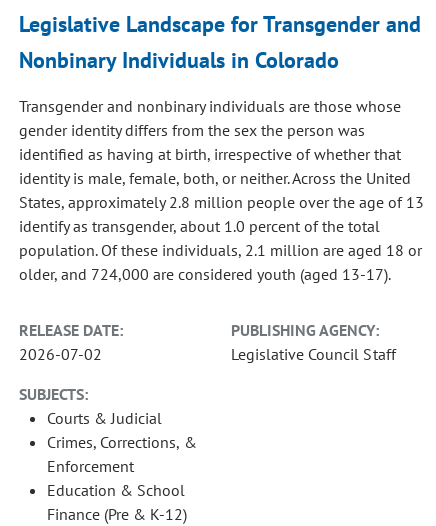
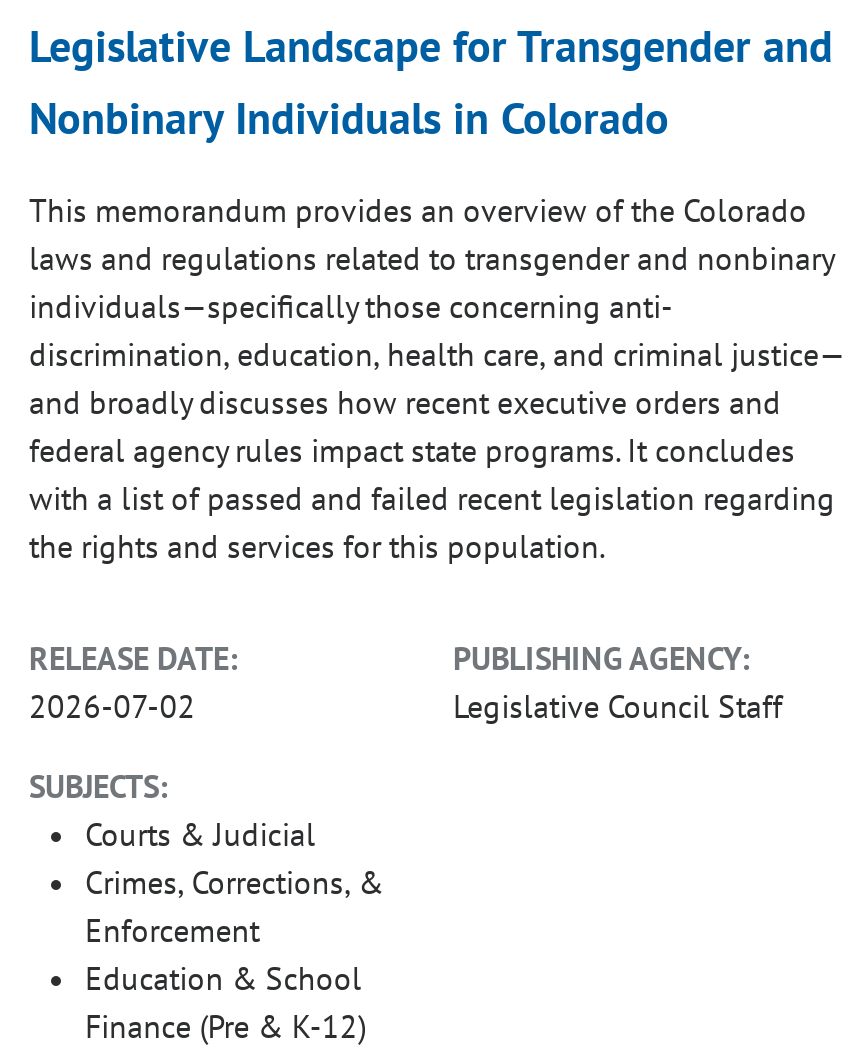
[19,96,424,284] Transgender and nonbinary individuals are those whose | gender identity differs from the sex the person was | identified as having at birth, irrespective of whether that | identity is male, female, both, or neither. Across the United | States, approximately 2.8 million people over the age of 13 | identify as transgender, about 1.0 percent of the total | population. Of these individuals, 2.1 million are aged 18 or | older, and 724,000 are considered youth (aged 13-17). -> [29,190,845,566] This memorandum provides an overview of the Colorado | laws and regulations related to transgender and nonbinary | individuals—specifically those concerning anti- | discrimination, education, health care, and criminal justice— | and broadly discusses how recent executive orders and | federal agency rules impact state programs. It concludes | with a list of passed and failed recent legislation regarding | the rights and services for this population.

